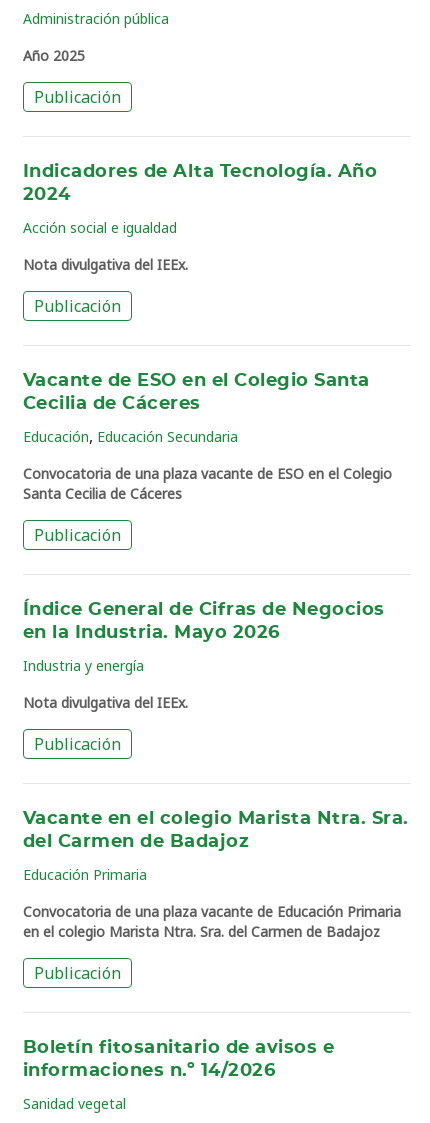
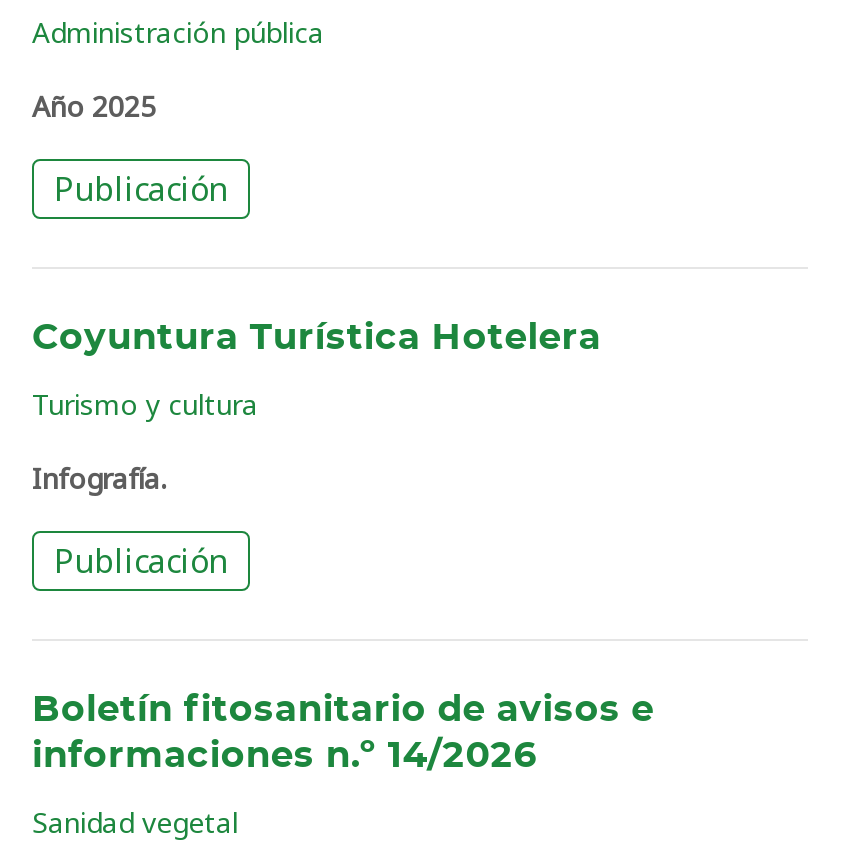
[23,163,409,941] Indicadores de Alta Tecnología. Año | 2024 | Acción social e igualdad | Nota divulgativa del IEEx. | Publicación | Vacante de ESO en el Colegio Santa | Cecilia de Cáceres | Educación, Educación Secundaria | Convocatoria de una plaza vacante de ESO en el Colegio | Santa Cecilia de Cáceres | Publicación | Índice General de Cifras de Negocios | en la Industria. Mayo 2026 | Industria y energía | Nota divulgativa del IEEx. | Publicación | Vacante en el colegio Marista Ntra. Sra. | del Carmen de Badajoz | Educación Primaria | Convocatoria de una plaza vacante de Educación Primaria | en el colegio Marista Ntra. Sra. del Carmen de Badajoz -> [32,321,601,497] Coyuntura Turística Hotelera | Turismo y cultura | Infografía.

